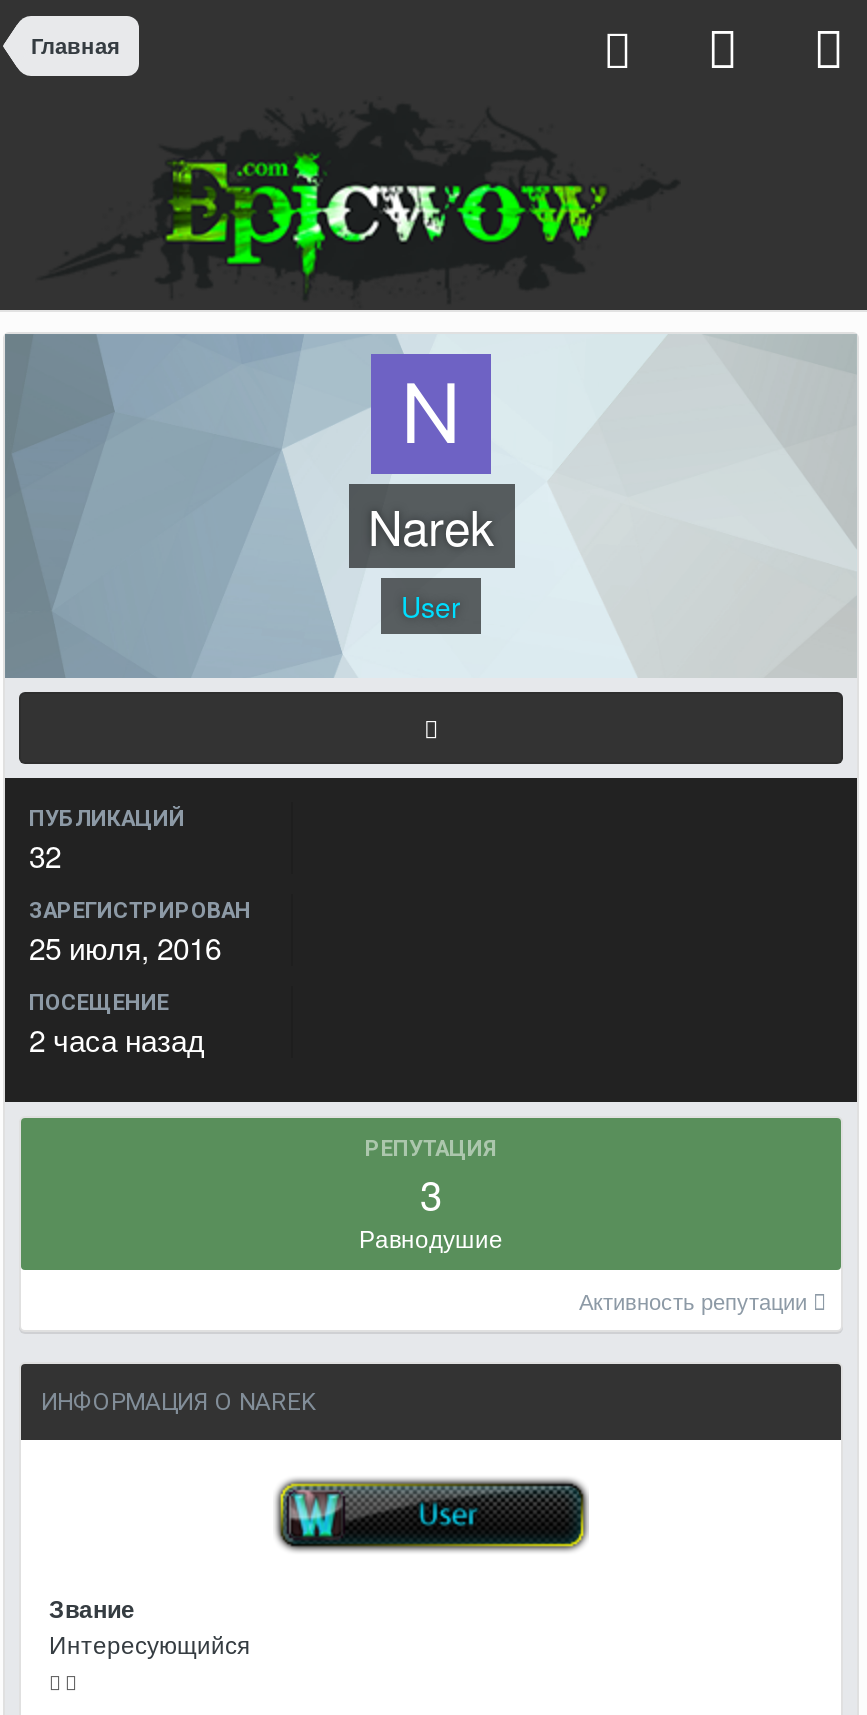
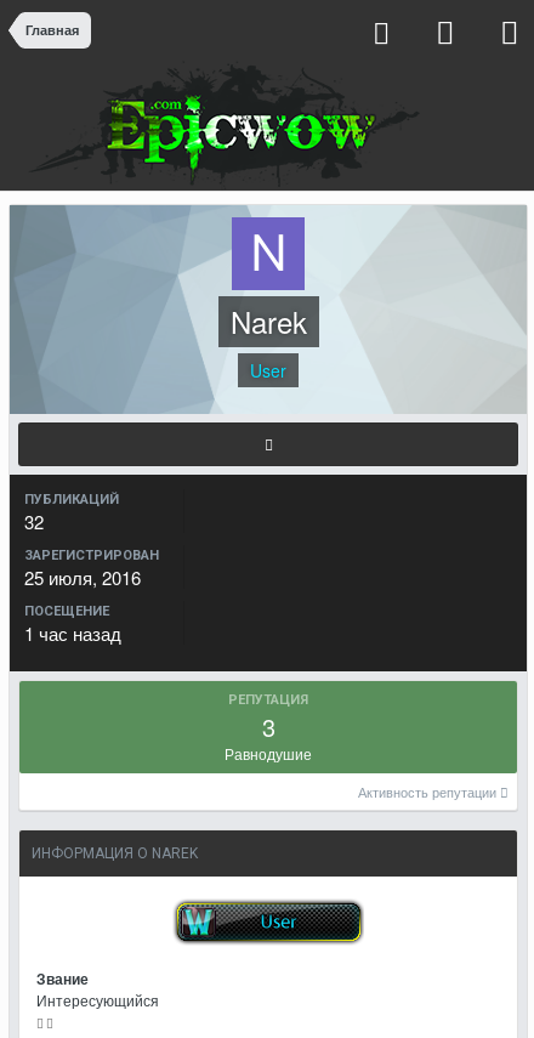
[29,1018,205,1060] 2 часа назад -> [24,620,121,646] 1 час назад

